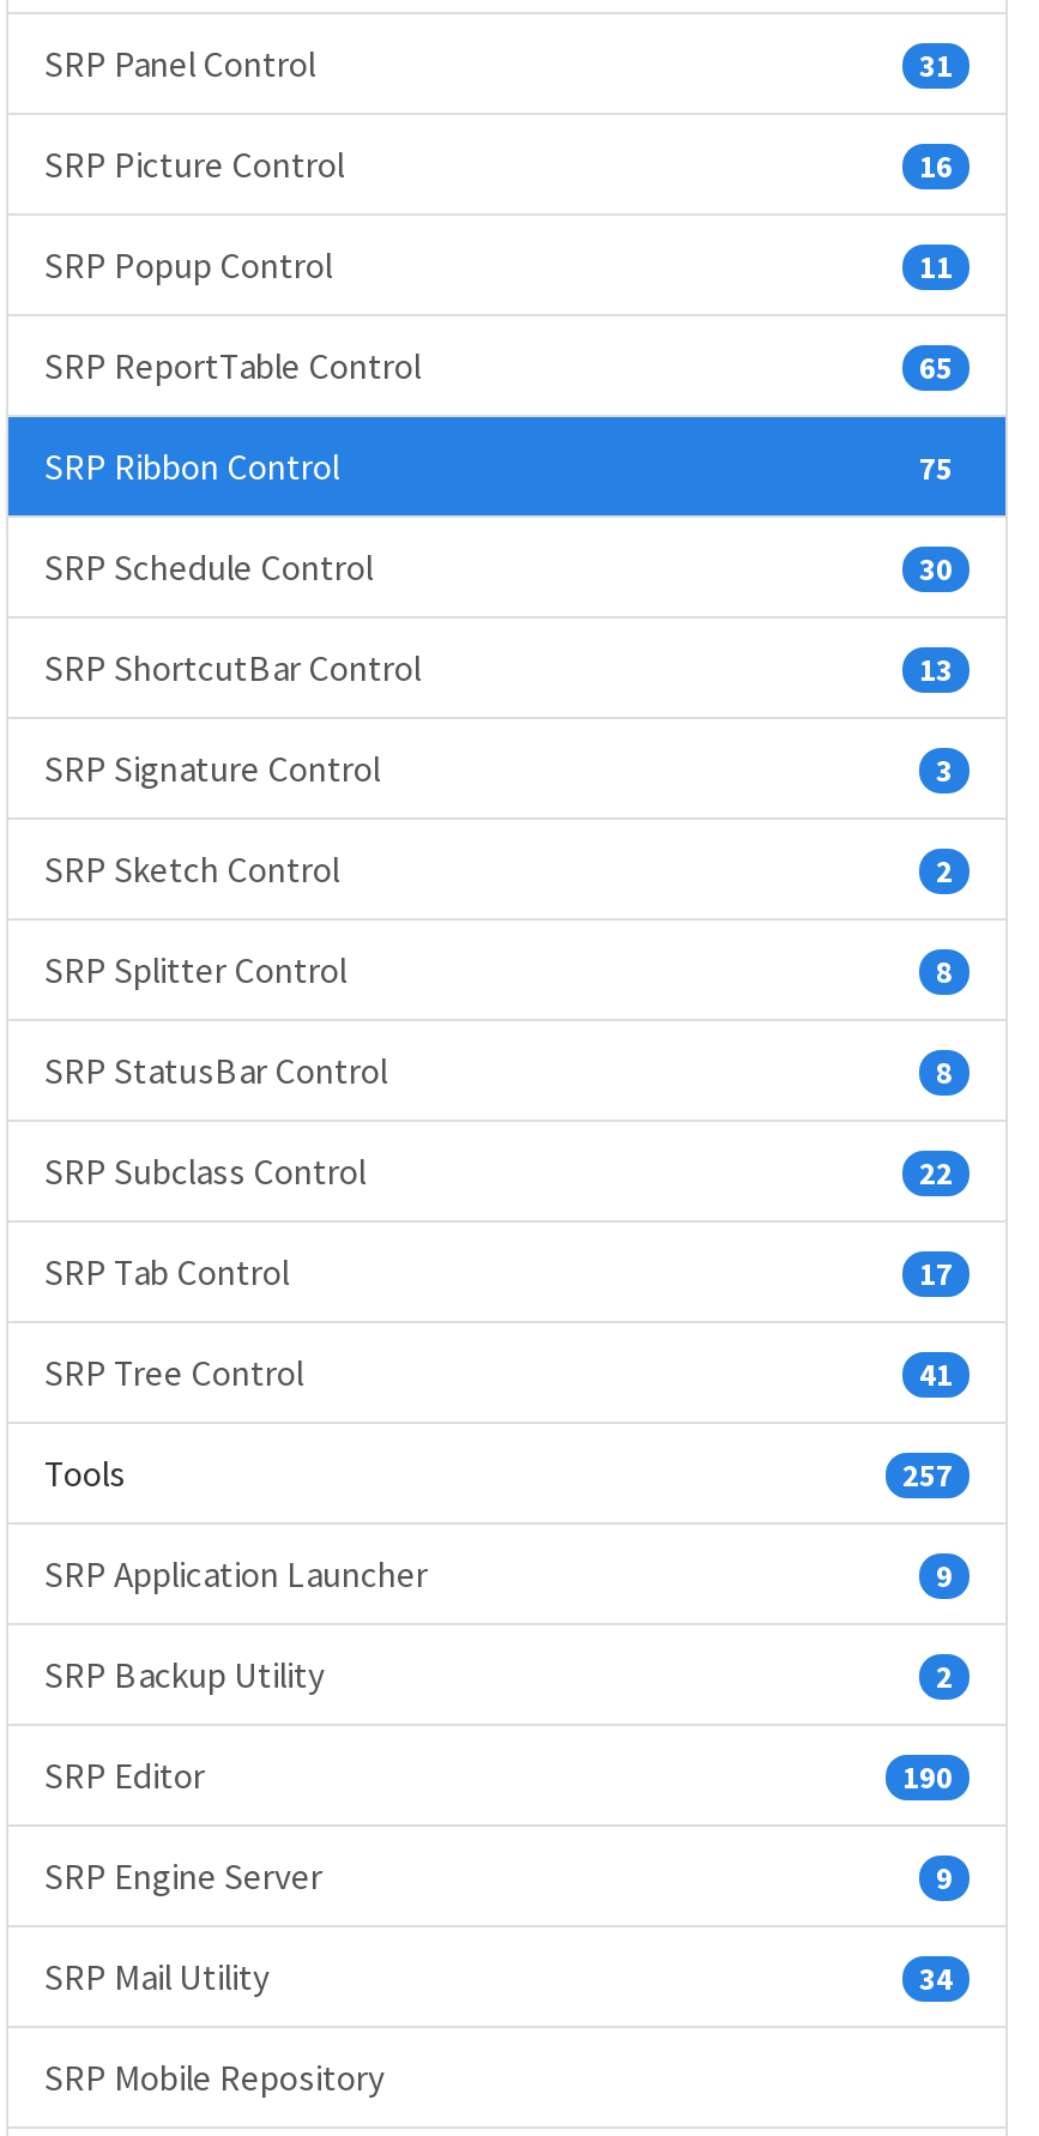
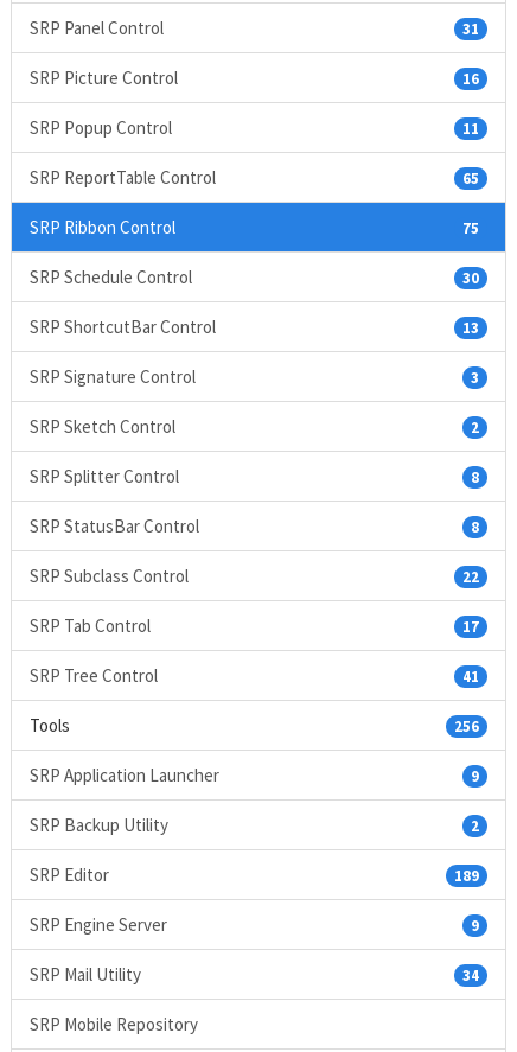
[902,1456,953,1497] 257 -> [454,717,479,737] 256
[902,1758,953,1799] 190 -> [454,866,479,886] 189

